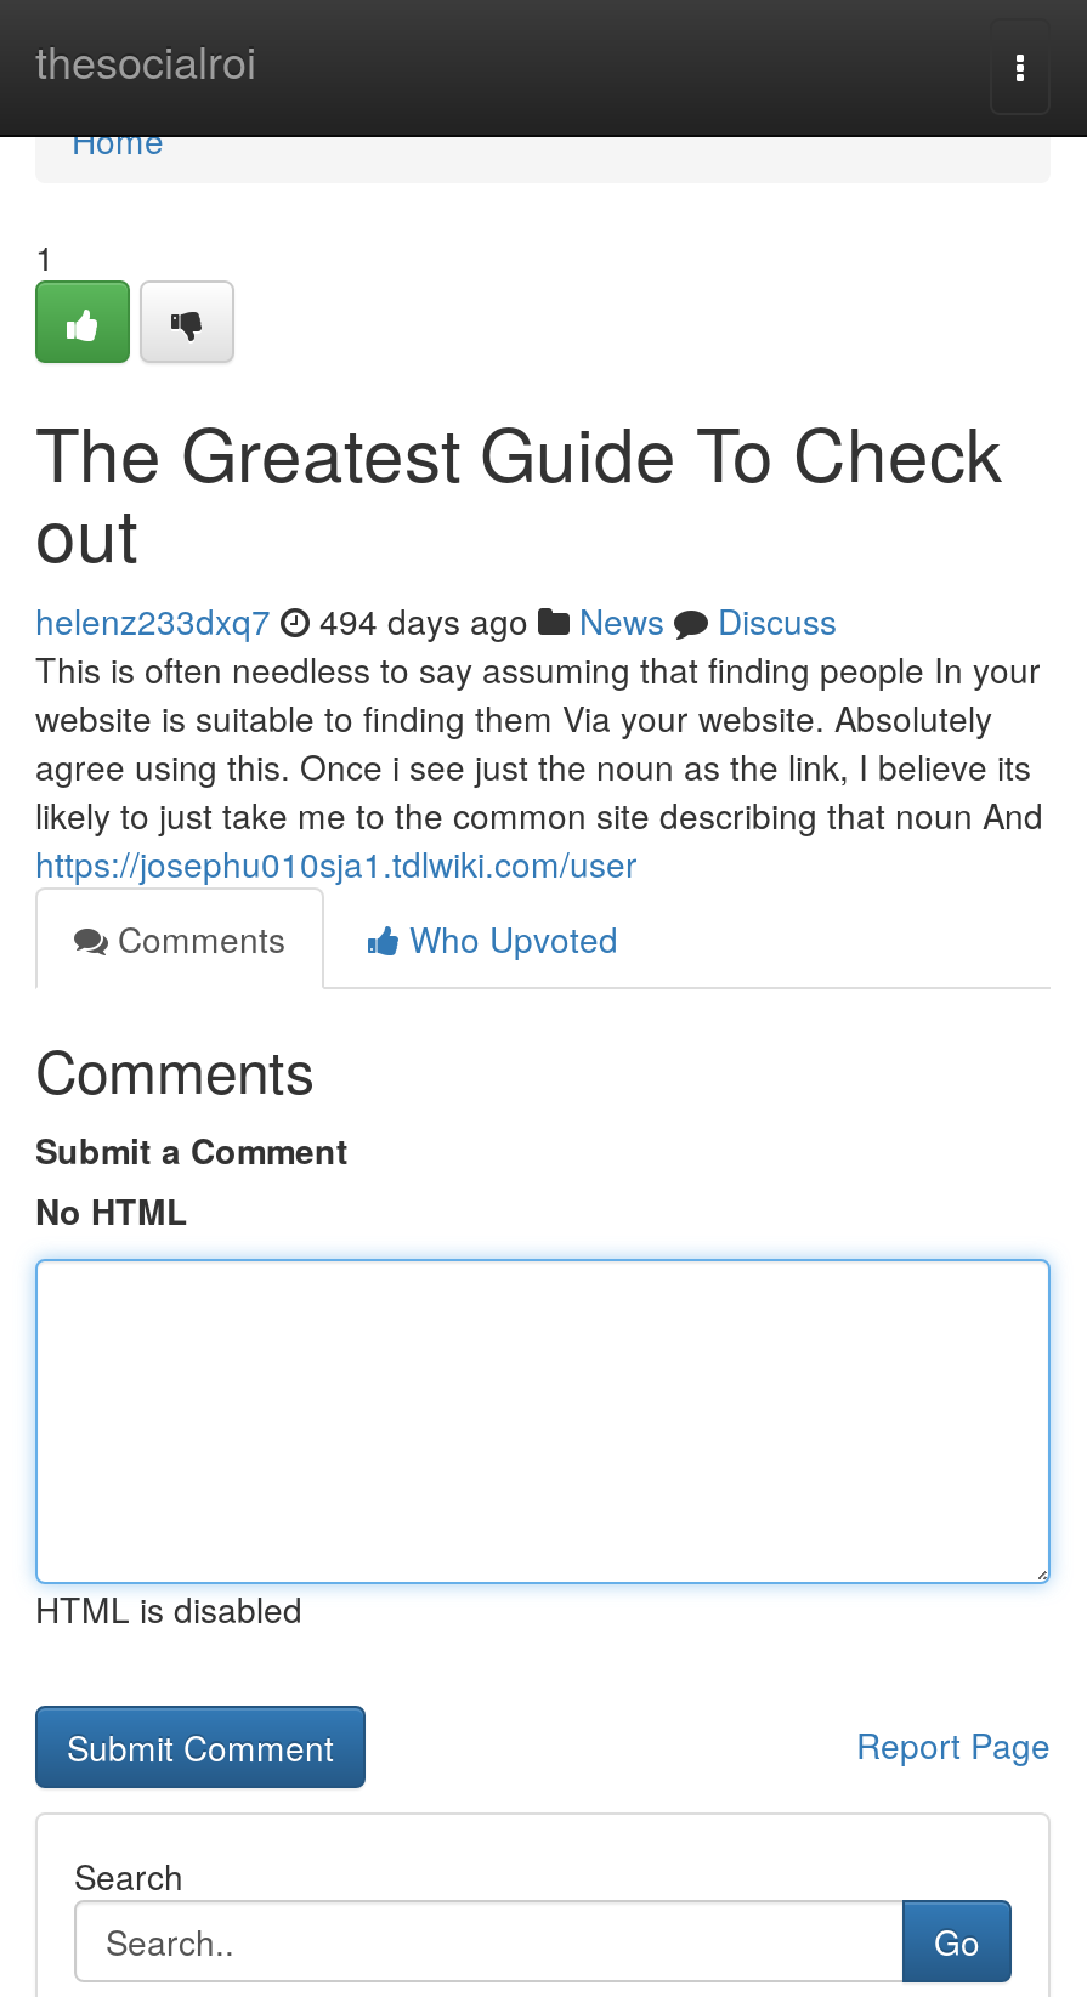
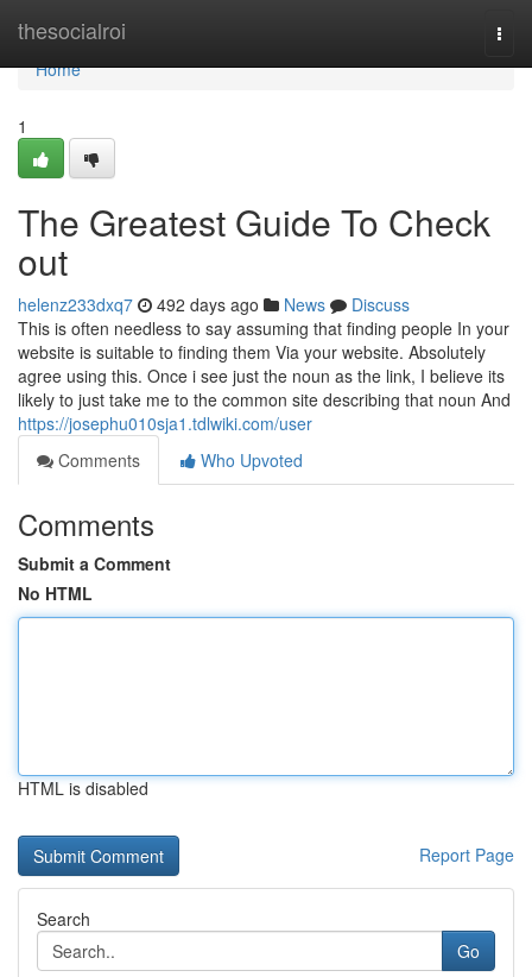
[35,596,837,645] helenz233dxq7 494 days ago News Discuss -> [18,292,410,316] helenz233dxq7 492 days ago News Discuss

